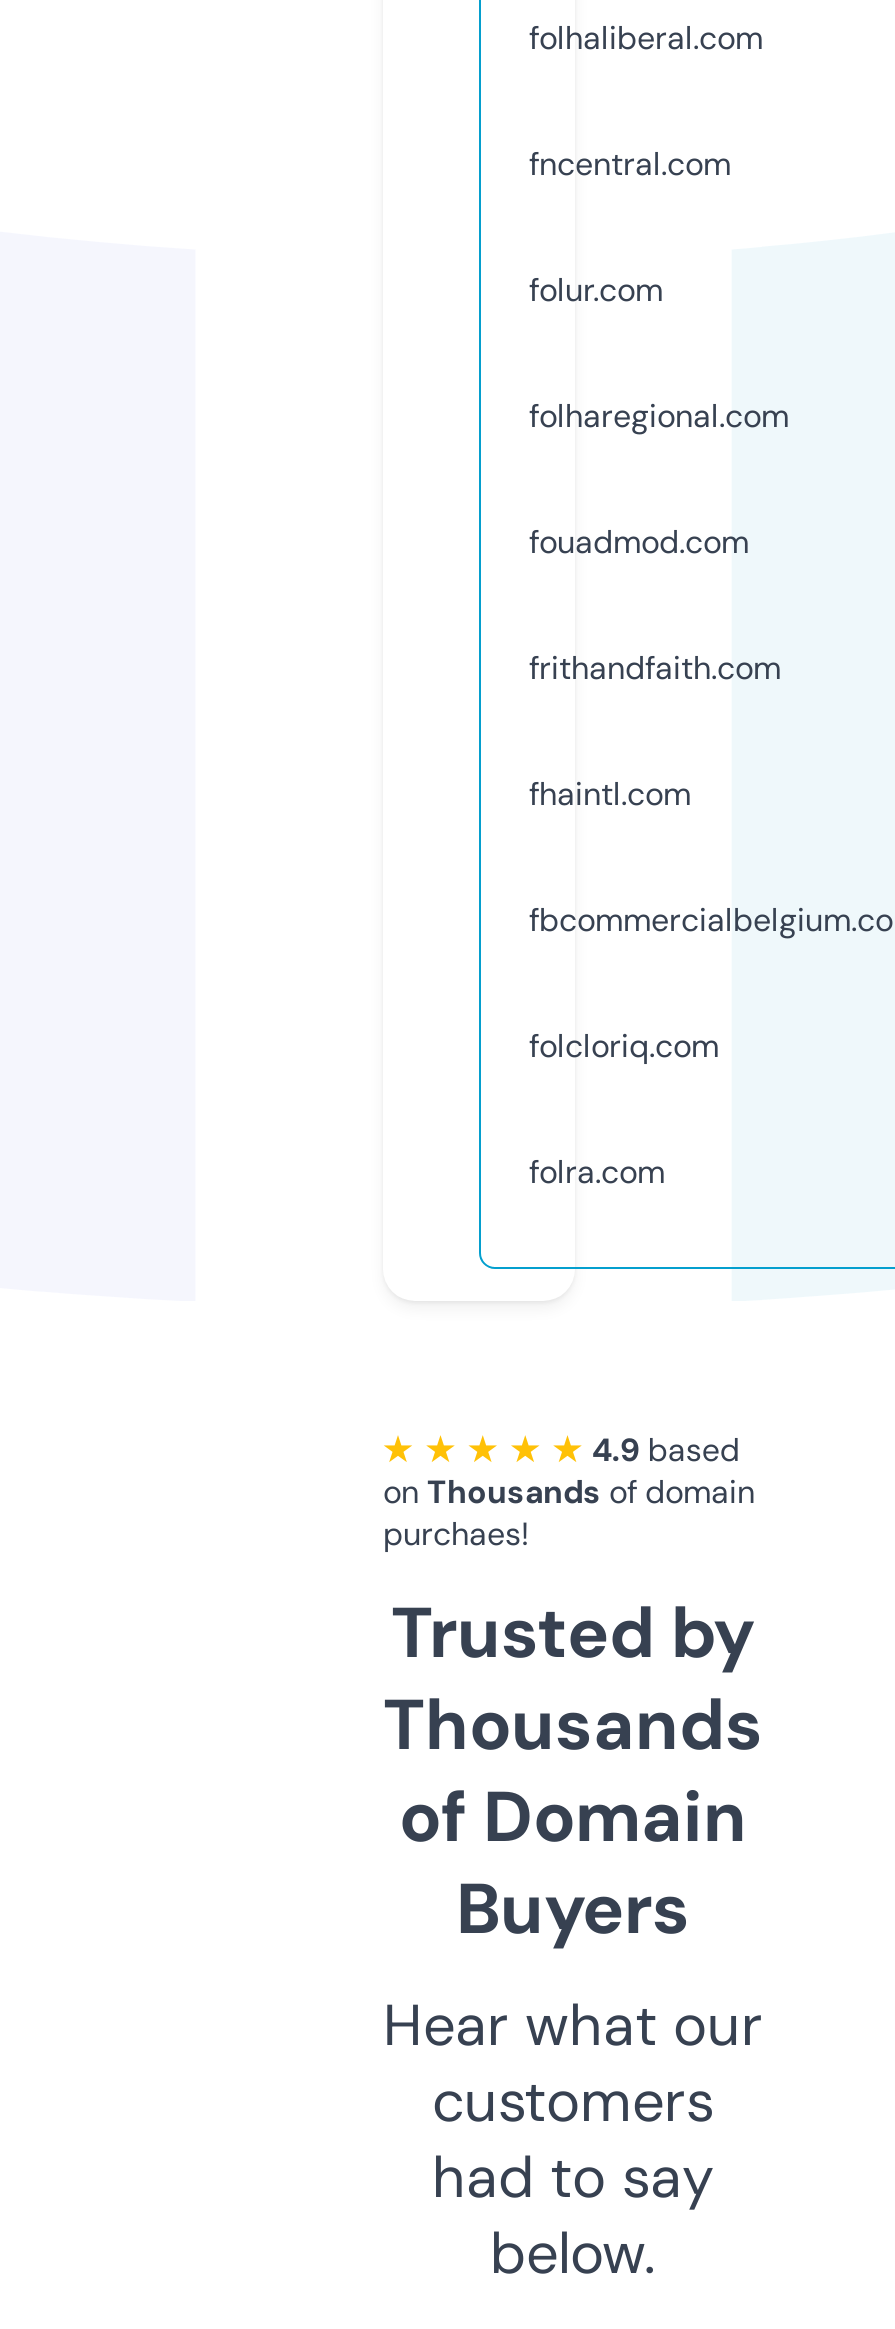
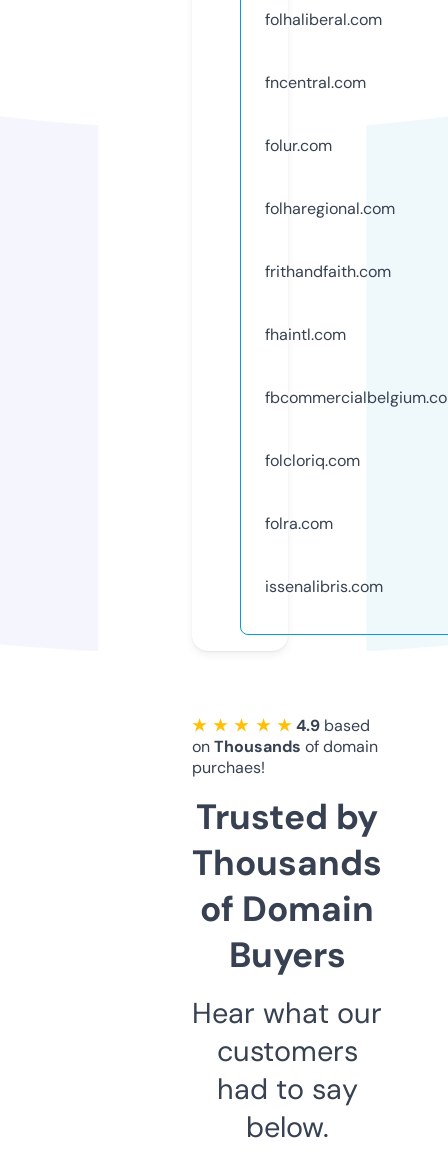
[529,521,749,563] fouadmod.com -> none
moved [529,647,781,1193] -> [265,261,391,534]: frithandfaith.com | fhaintl.com | folcloriq.com | folra.com
none -> [265,576,383,597] issenalibris.com

